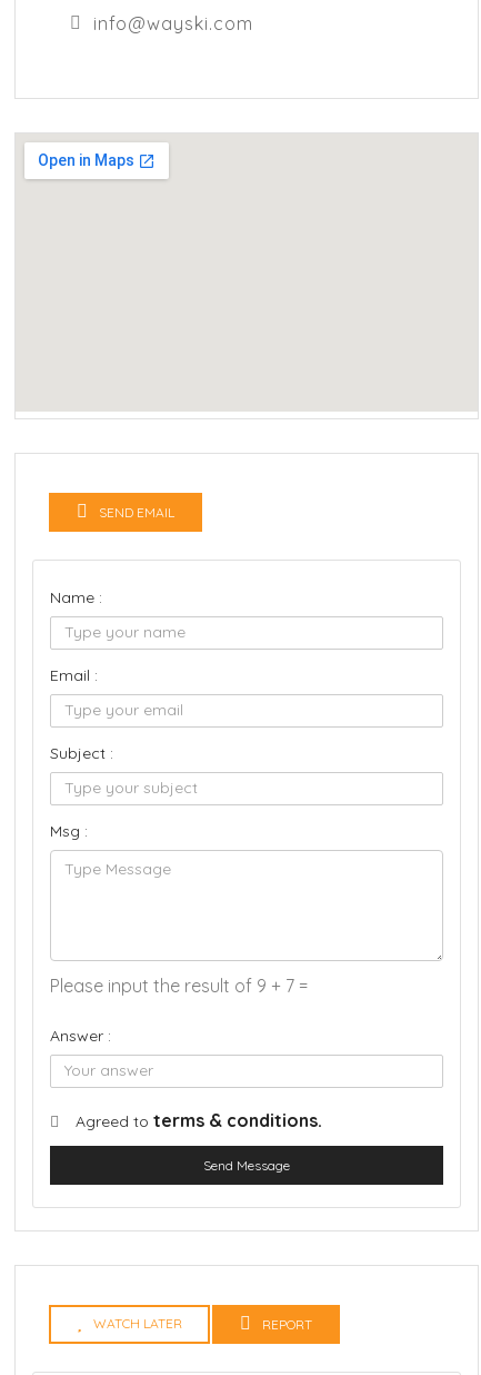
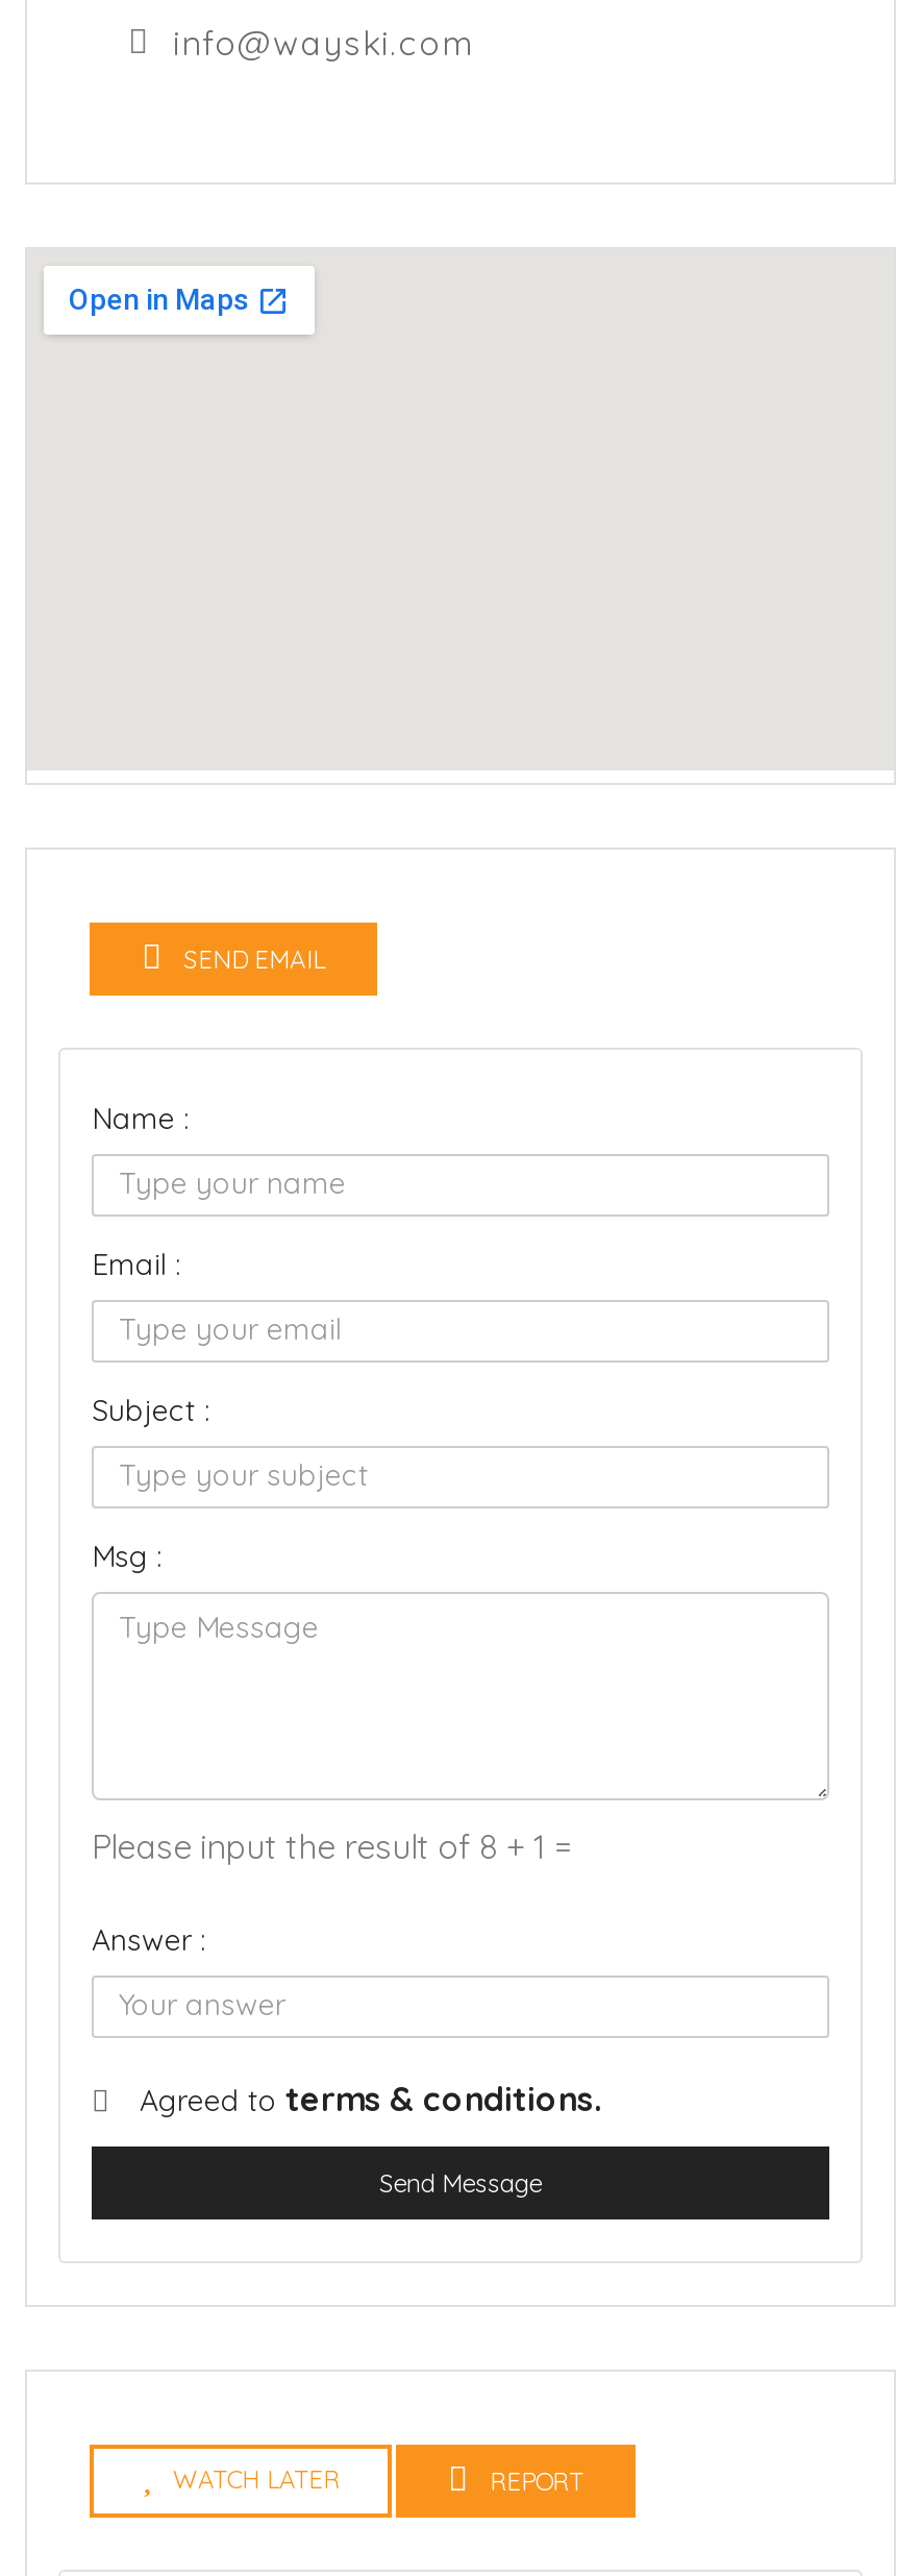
[50,975,308,997] Please input the result of 9 + 7 = -> [92,1825,571,1867] Please input the result of 8 + 1 =

